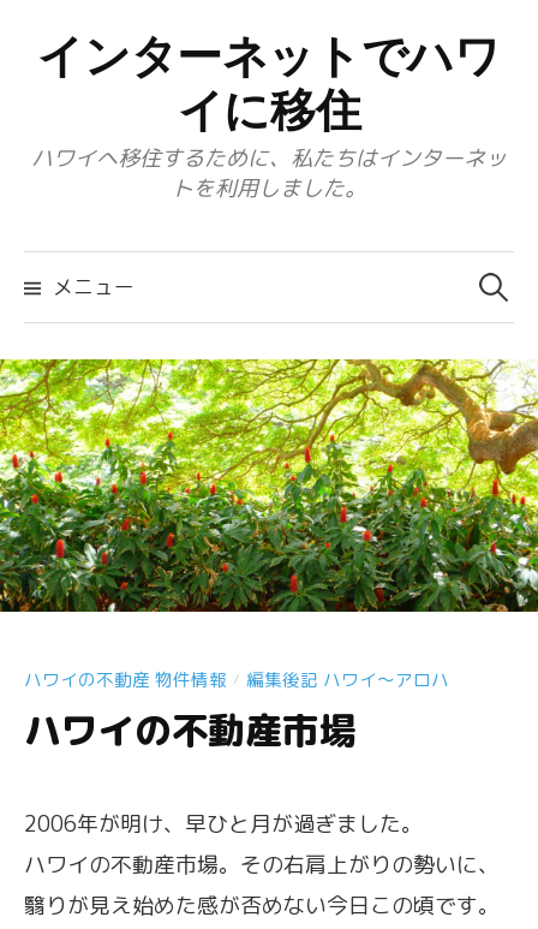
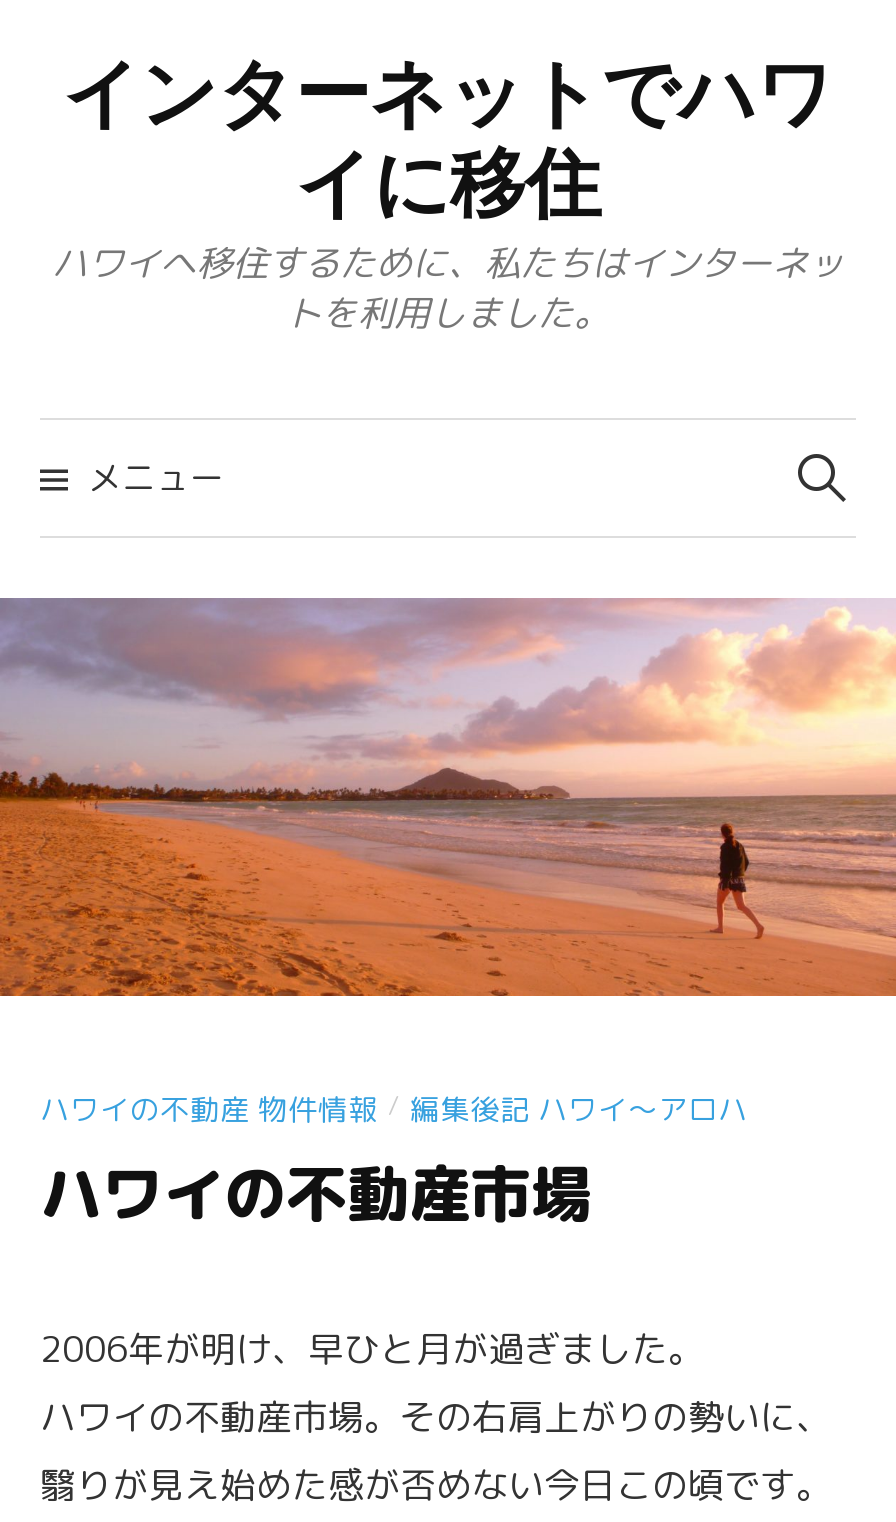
[4,358,534,613] [image] -> [6,596,890,998] [image]

